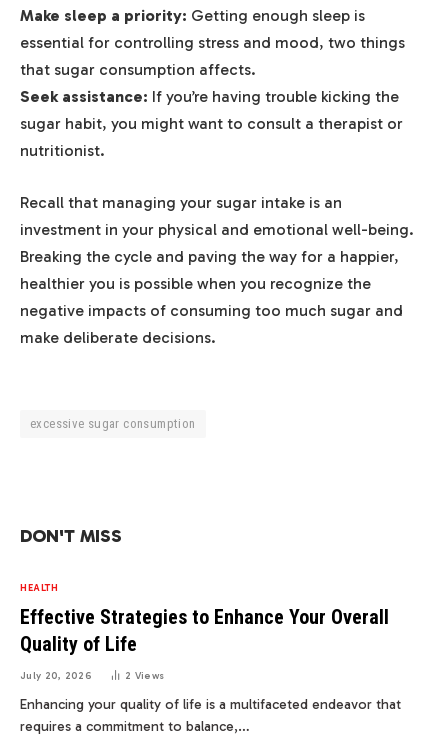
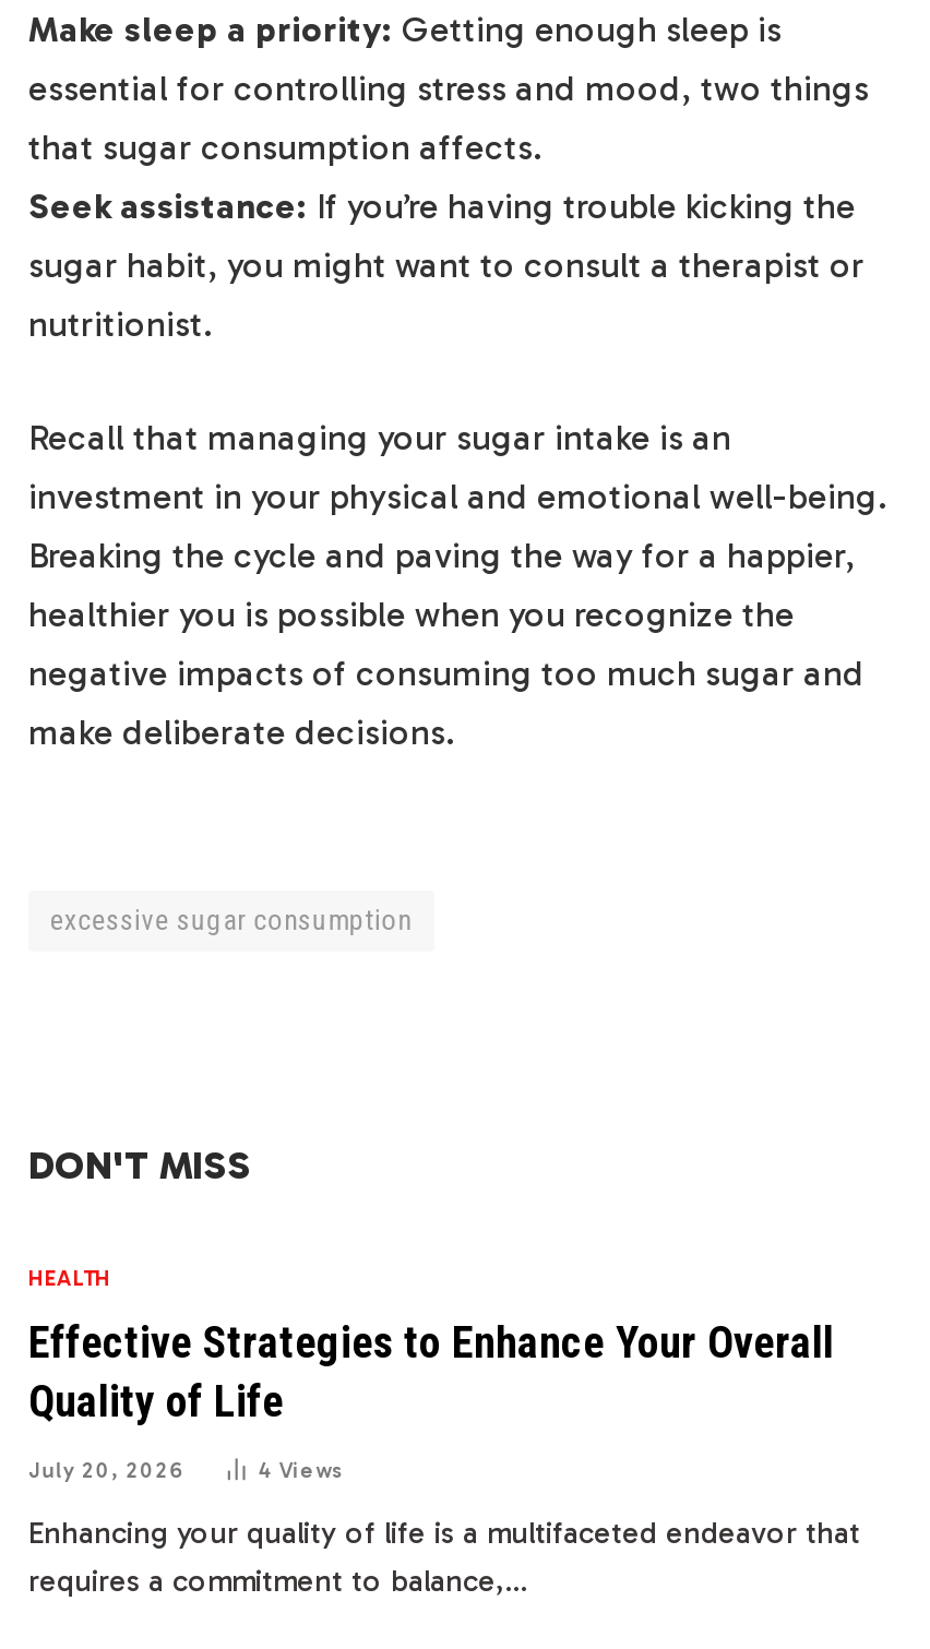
[125,670,164,682] 2 Views -> [258,1459,343,1485] 4 Views

